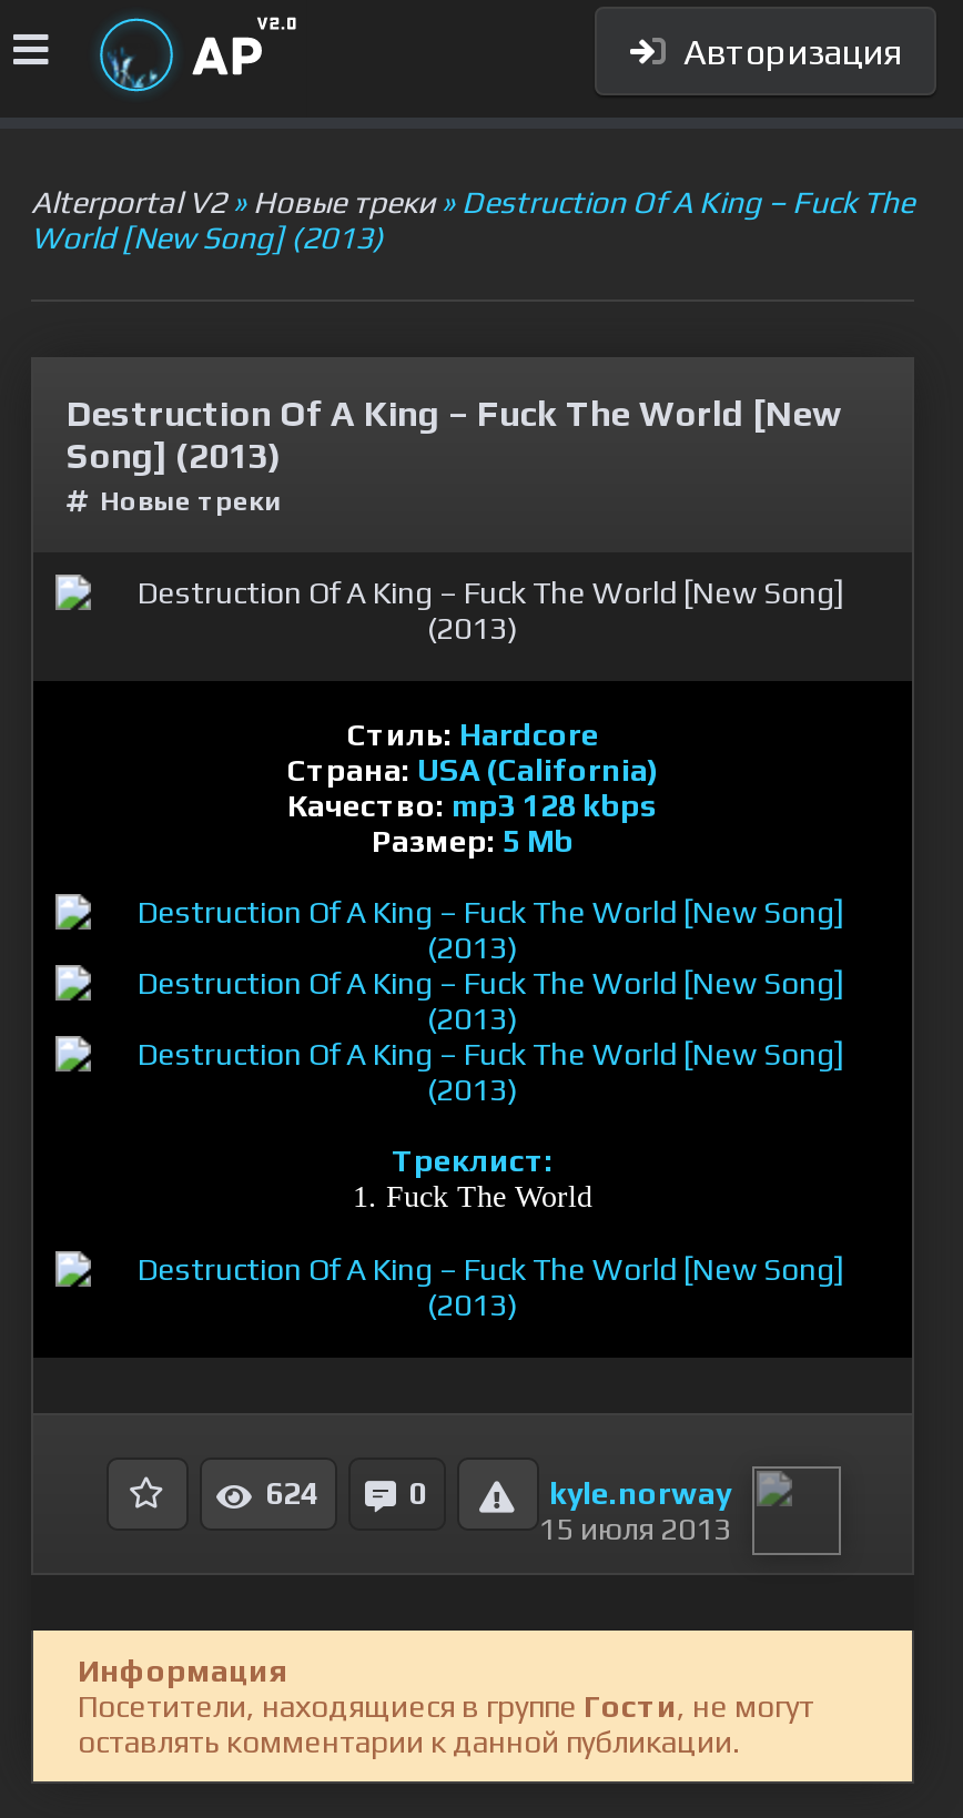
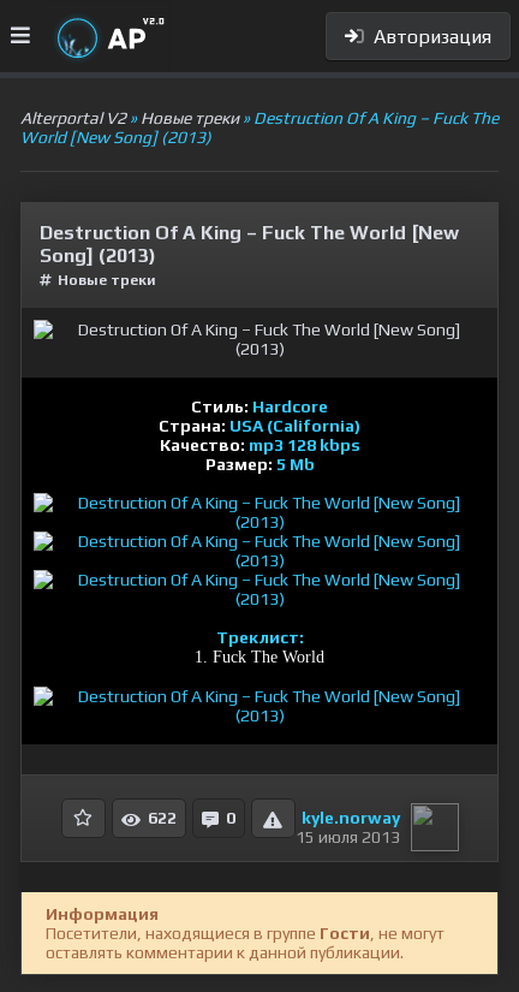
[259,1476,318,1511] 624 -> [144,808,176,828] 622

